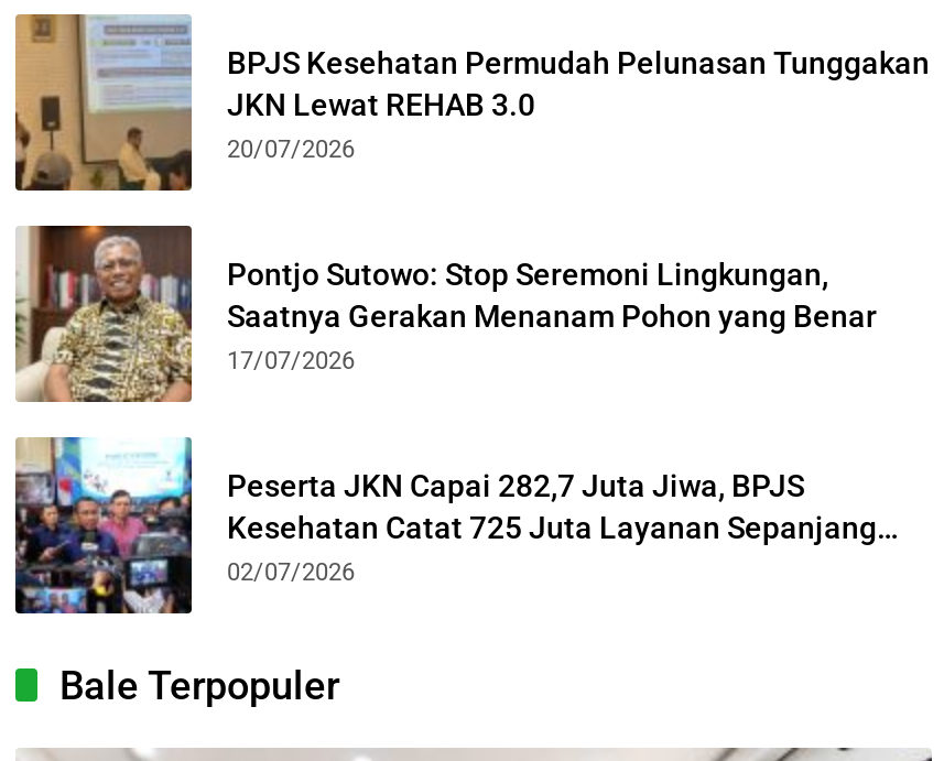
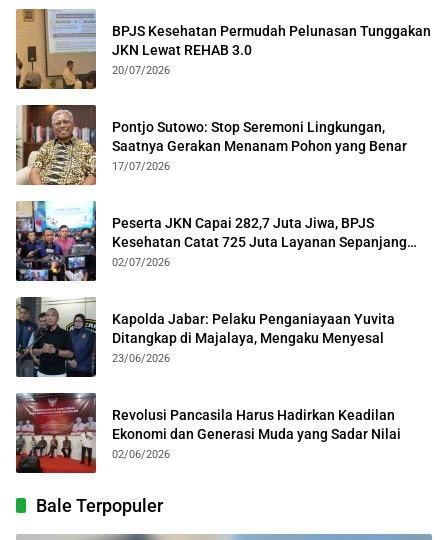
none -> [15,296,395,378] [image] | Kapolda Jabar: Pelaku Penganiayaan Yuvita | Ditangkap di Majalaya, Mengaku Menyesal | 23/06/2026
none -> [15,393,401,474] [image] | Revolusi Pancasila Harus Hadirkan Keadilan | Ekonomi dan Generasi Muda yang Sadar Nilai | 02/06/2026

